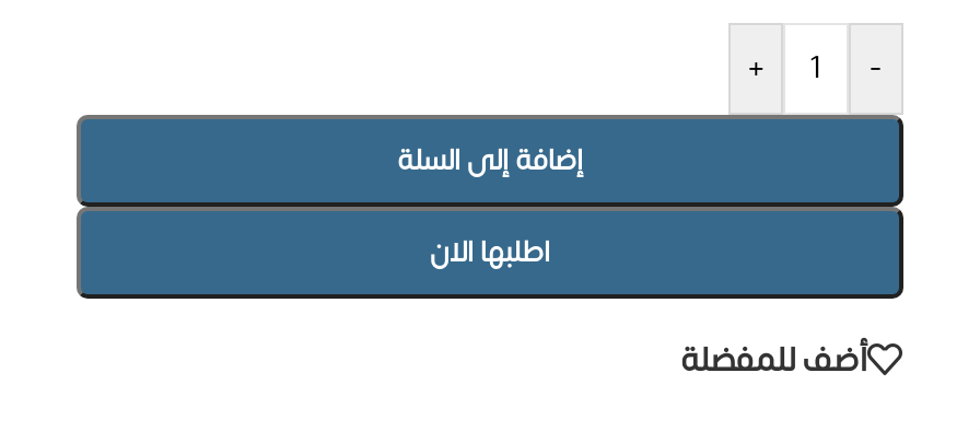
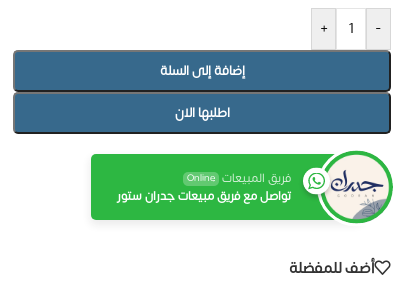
none -> [90,150,394,224] [image] | فريق المبيعات Online | تواصل مع فريق مبيعات جدران ستور

